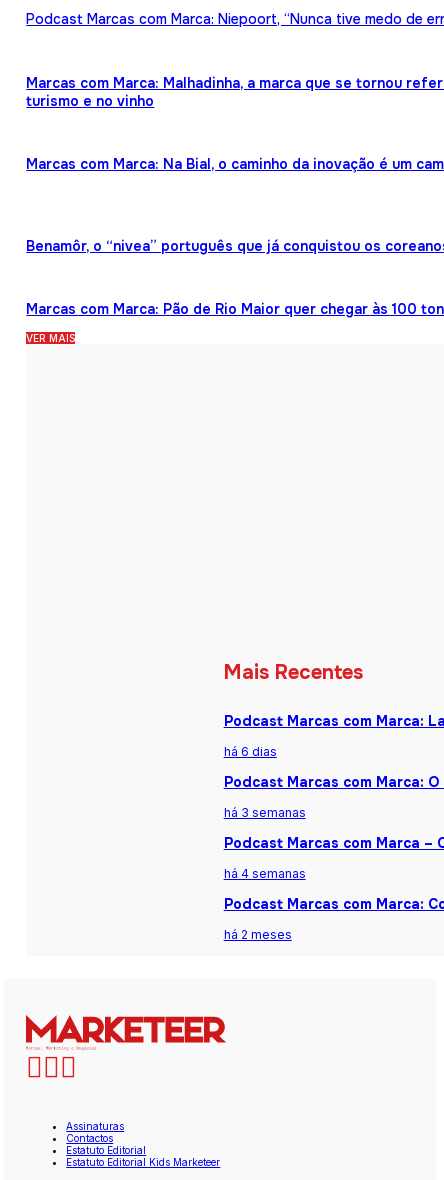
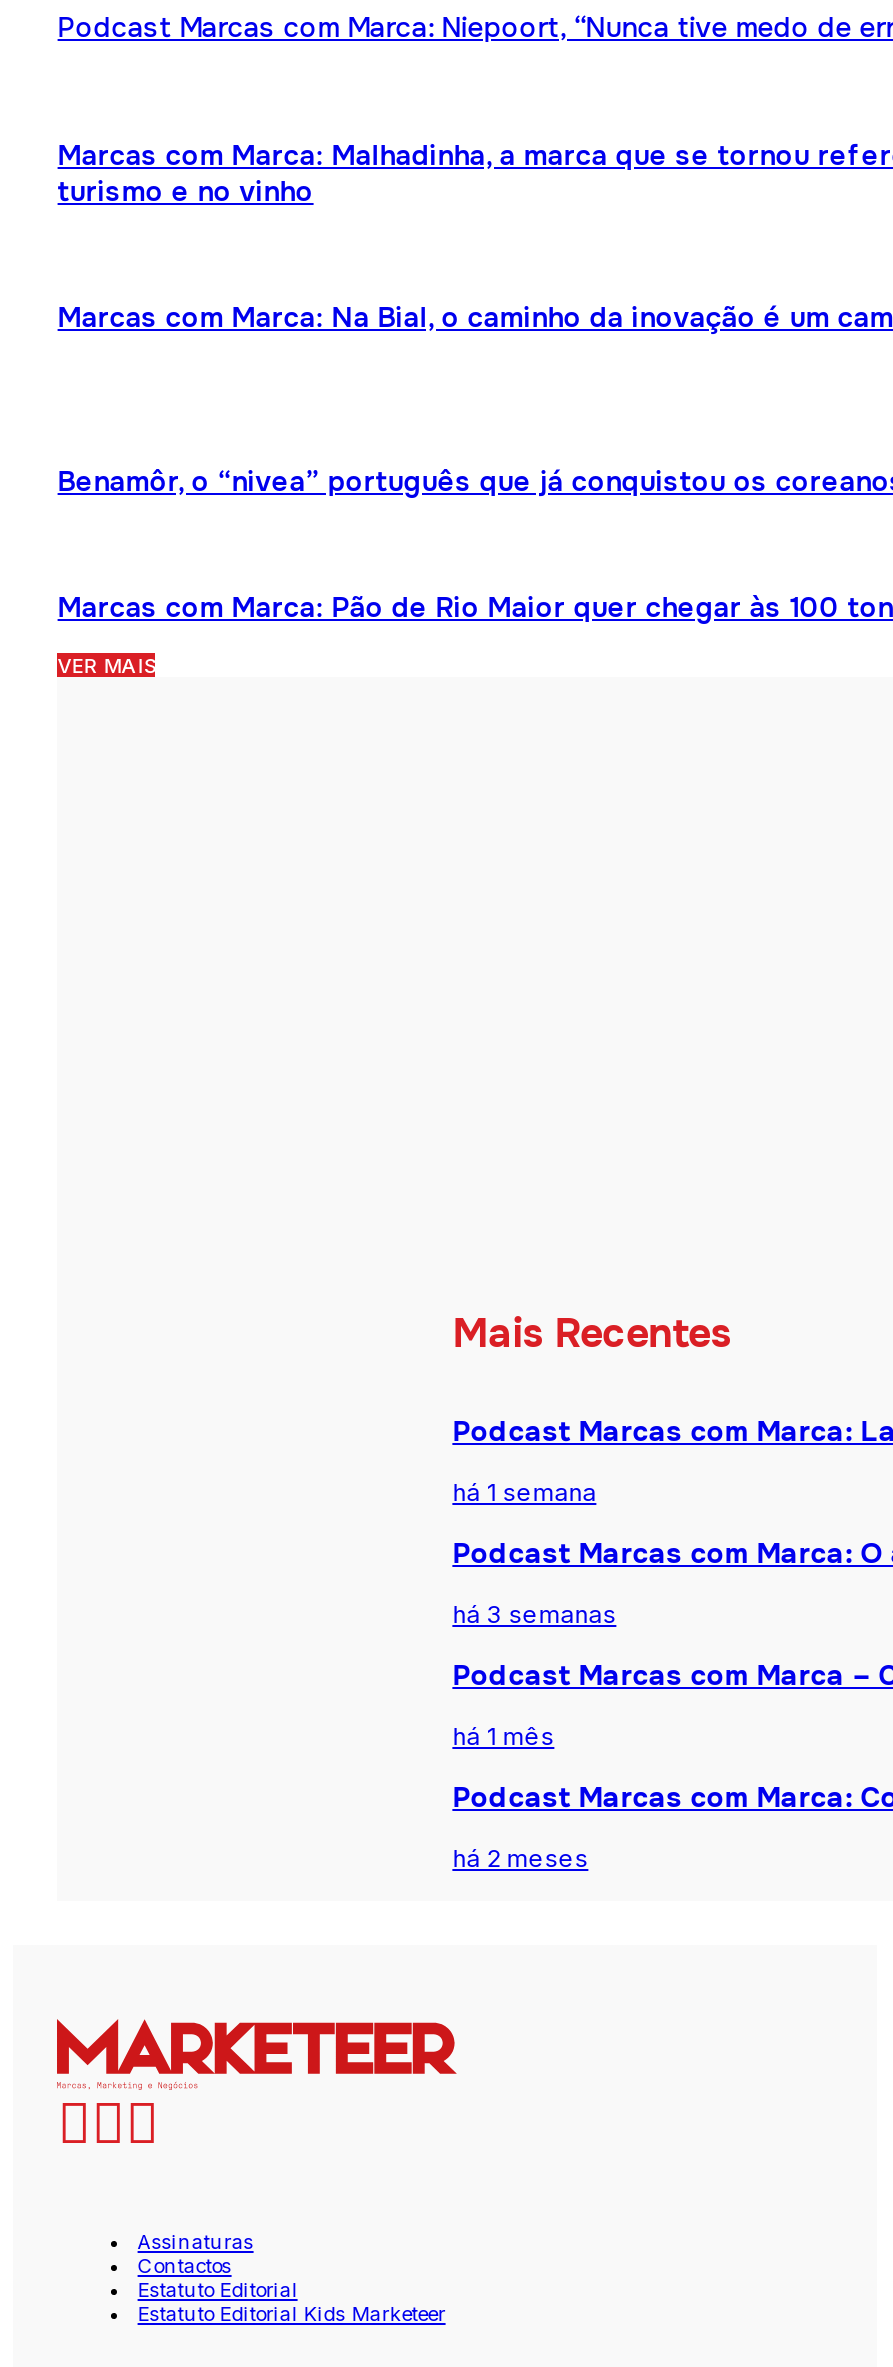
[224,744,277,759] há 6 dias -> [452,1477,596,1507] há 1 semana
[224,866,306,881] há 4 semanas -> [452,1721,554,1751] há 1 mês

